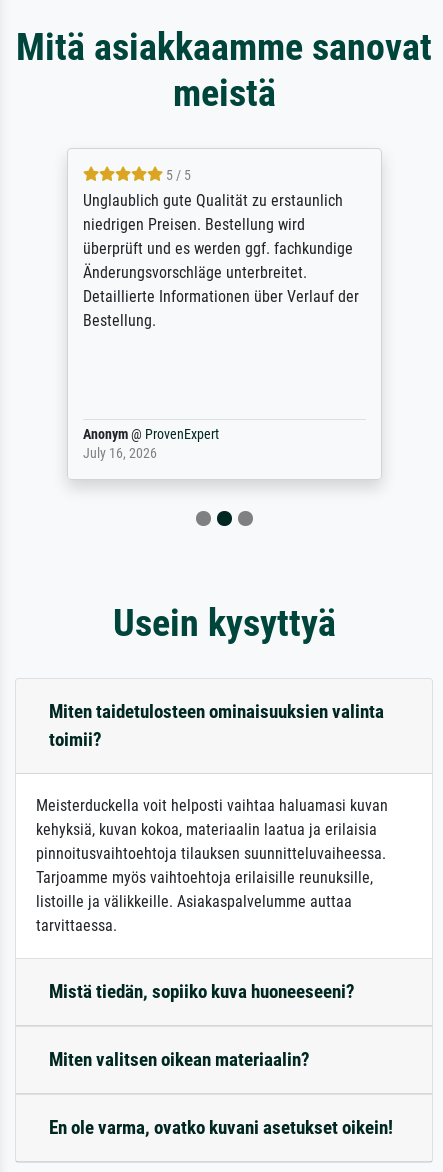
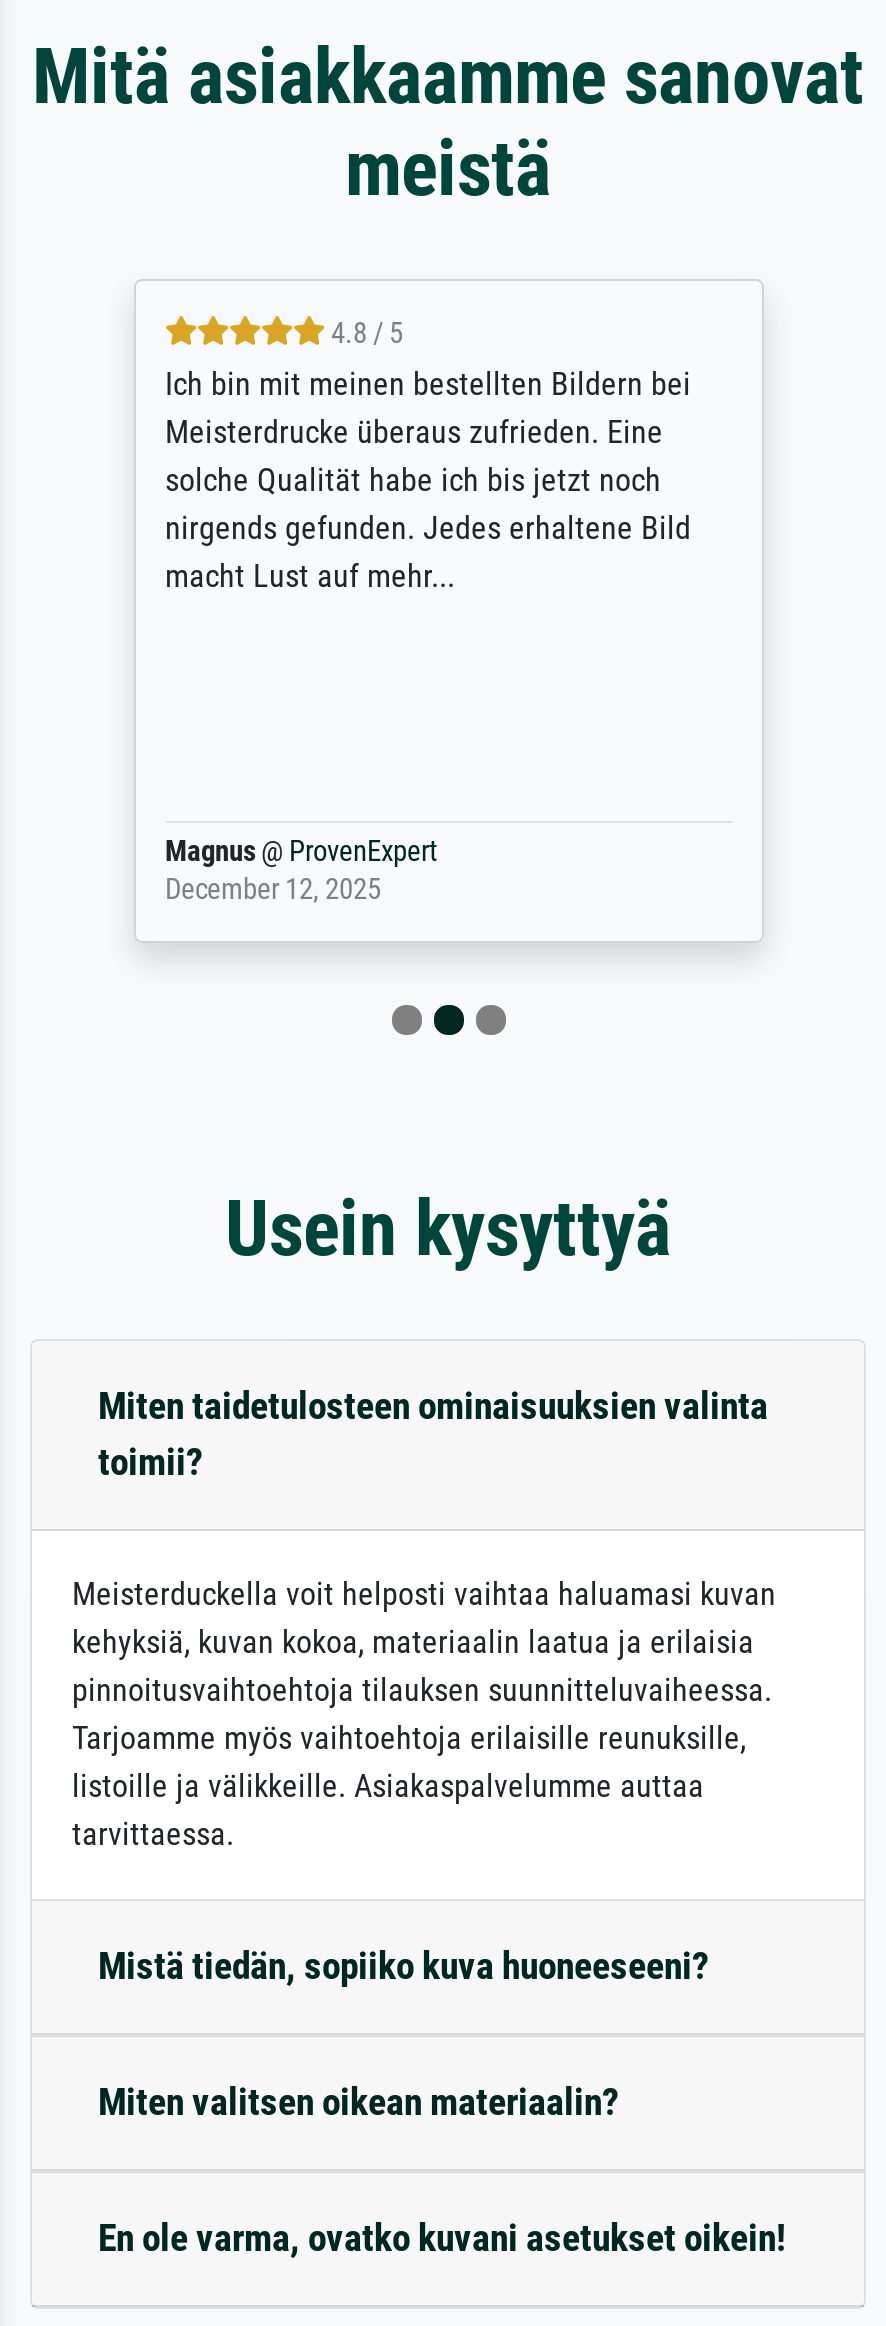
[82,167,358,330] 5 / 5 | Unglaublich gute Qualität zu erstaunlich | niedrigen Preisen. Bestellung wird | überprüft und es werden ggf. fachkundige | Änderungsvorschläge unterbreitet. | Detaillierte Informationen über Verlauf der | Bestellung. -> [165,317,691,595] 4.8 / 5 | Ich bin mit meinen bestellten Bildern bei | Meisterdrucke überaus zufrieden. Eine | solche Qualität habe ich bis jetzt noch | nirgends gefunden. Jedes erhaltene Bild | macht Lust auf mehr...
[82,426,218,462] Anonym @ ProvenExpert | July 16, 2026 -> [165,835,437,907] Magnus @ ProvenExpert | December 12, 2025

